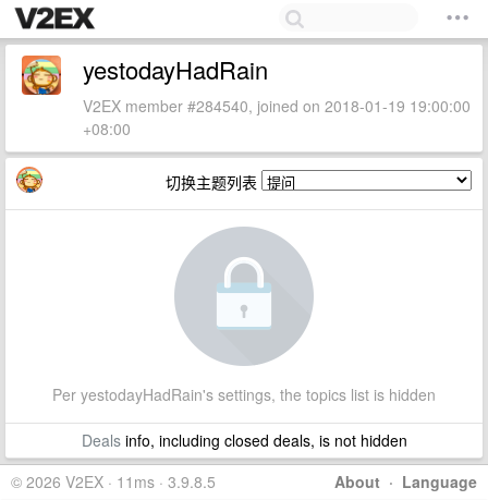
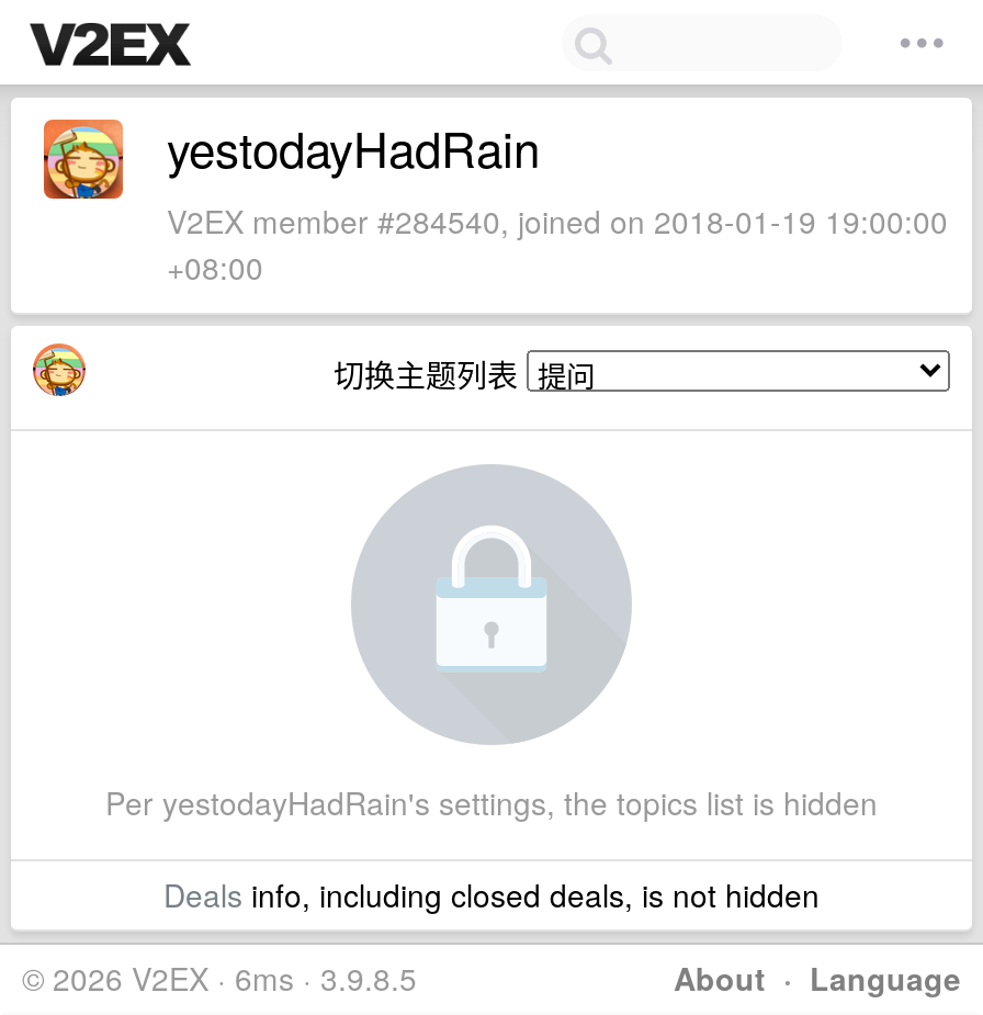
[11,471,216,492] © 2026 V2EX · 11ms · 3.9.8.5 -> [22,956,417,1000] © 2026 V2EX · 6ms · 3.9.8.5

